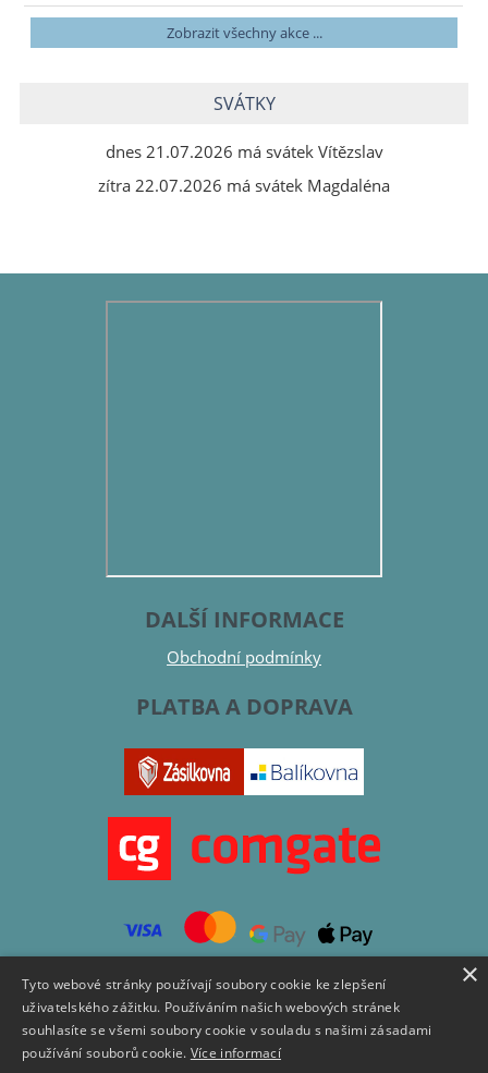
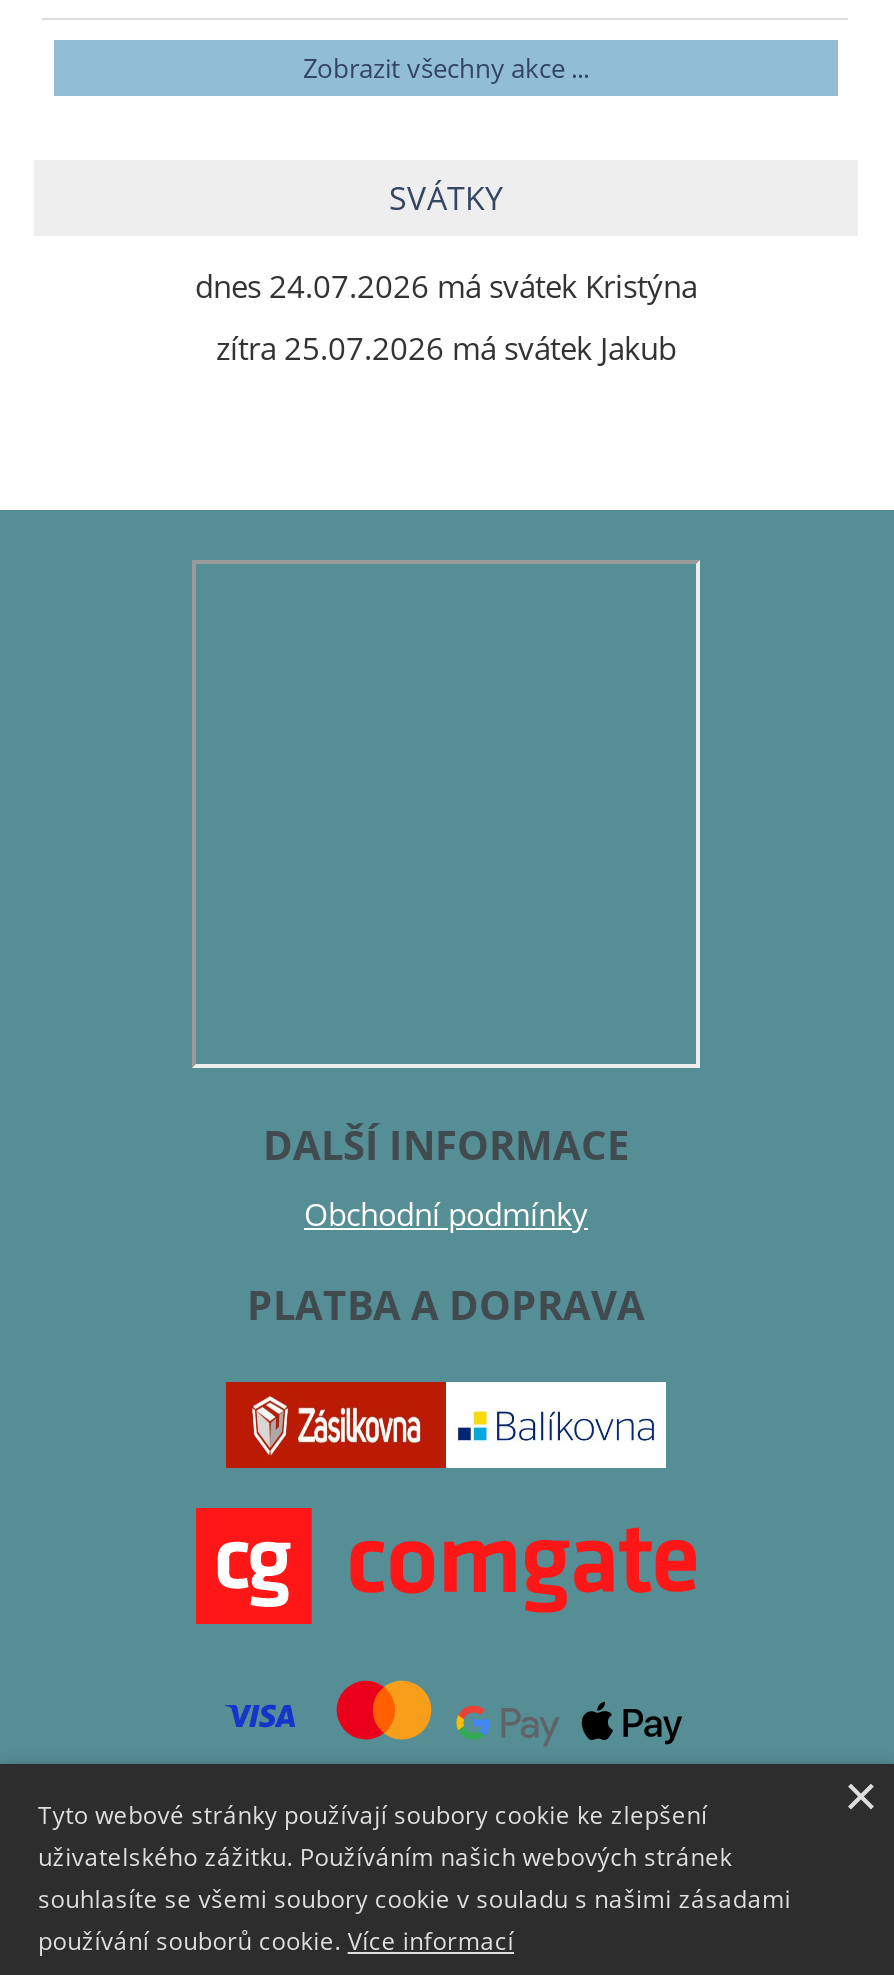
[105,140,383,163] dnes 21.07.2026 má svátek Vítězslav -> [195,266,697,308] dnes 24.07.2026 má svátek Kristýna
[98,174,390,197] zítra 22.07.2026 má svátek Magdaléna -> [216,328,676,370] zítra 25.07.2026 má svátek Jakub

